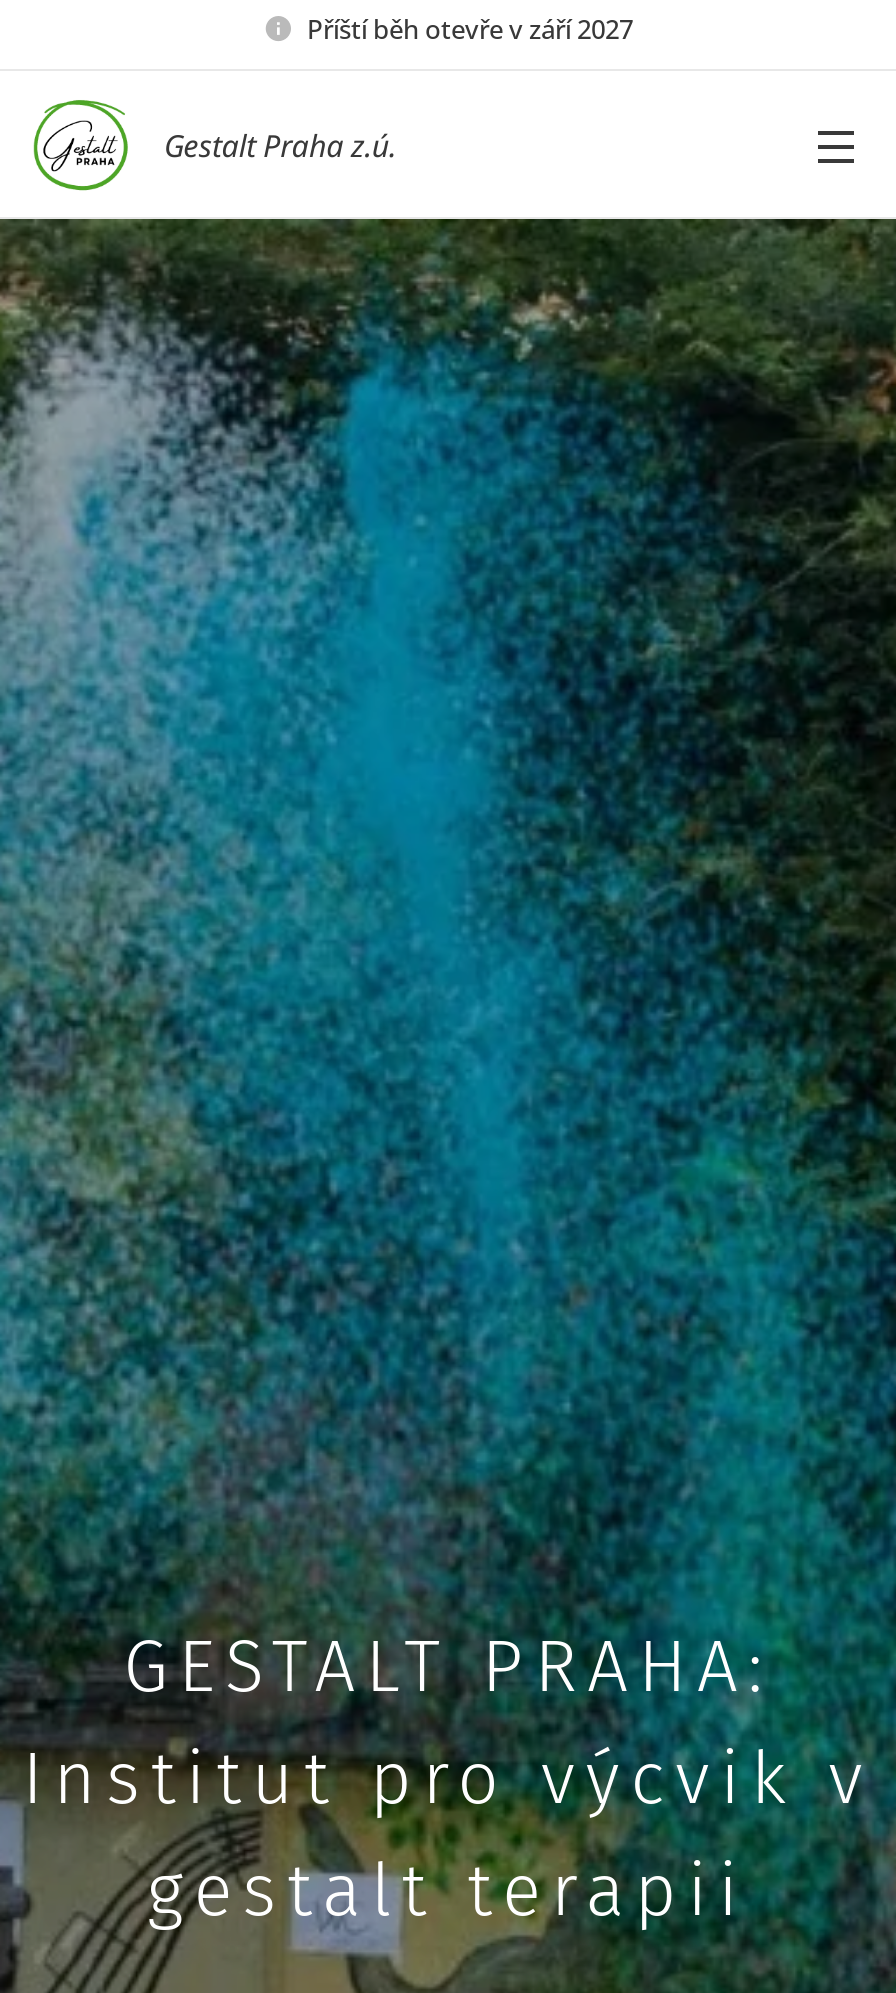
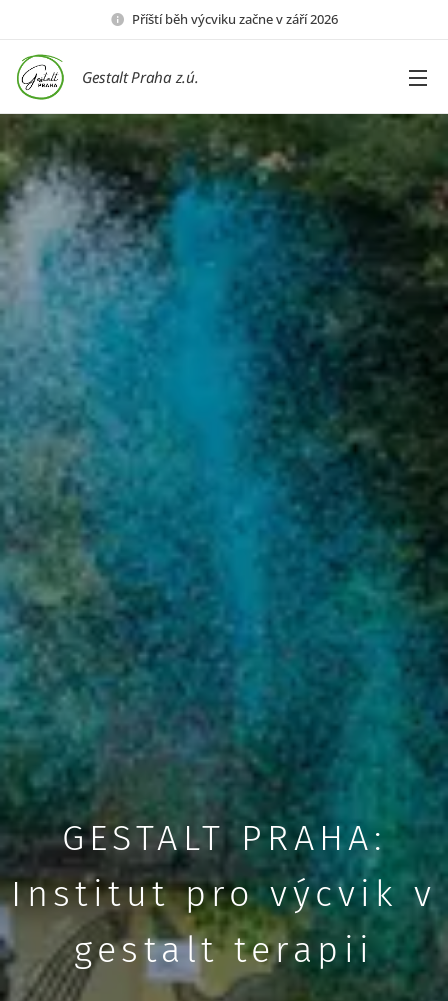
[307,10,633,46] Příští běh otevře v září 2027 -> [132,9,338,27] Příští běh výcviku začne v září 2026

